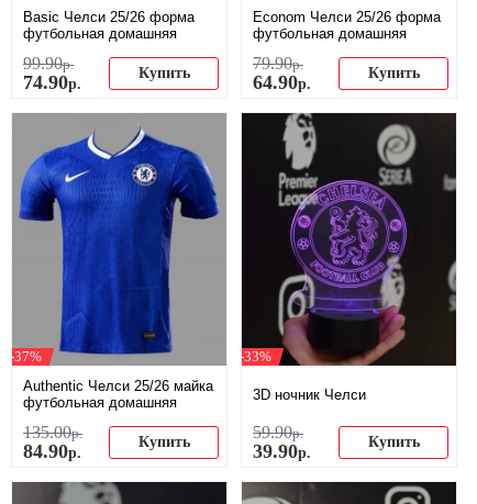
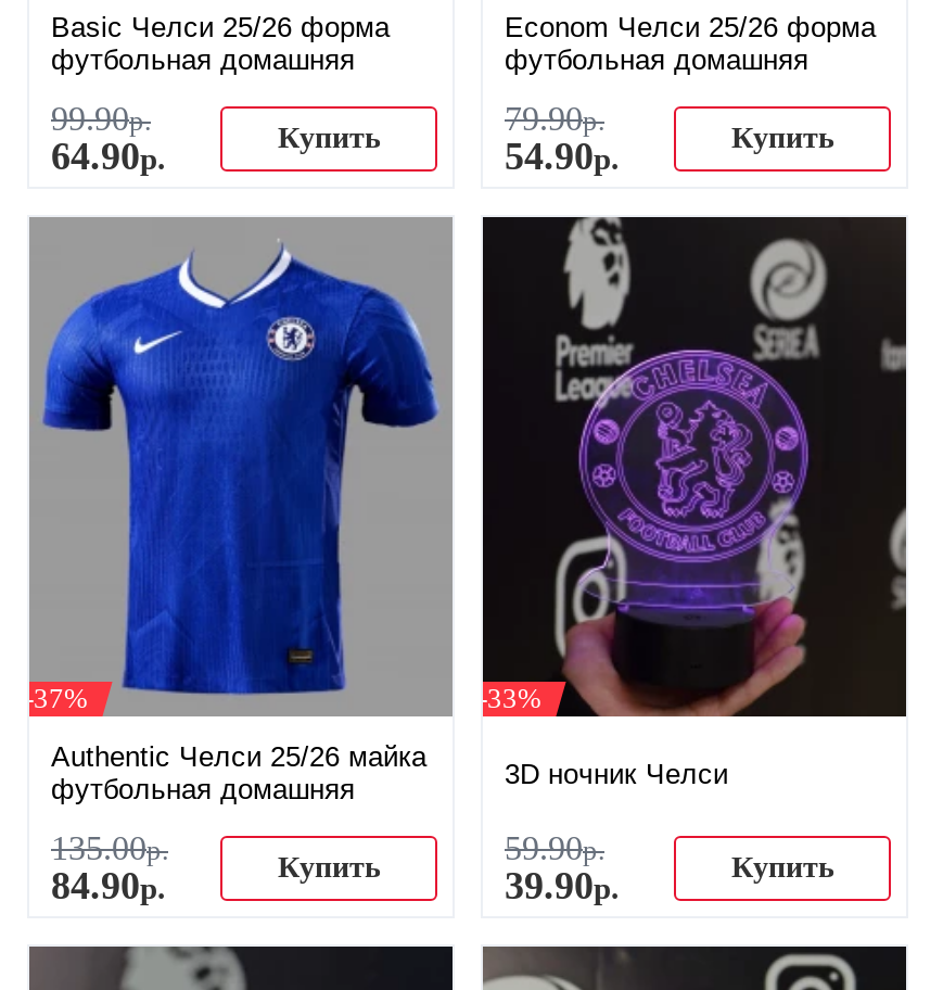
[23,72,81,94] 74.90р. -> [51,135,166,179] 64.90р.
[253,72,311,94] 64.90р. -> [505,135,620,179] 54.90р.

